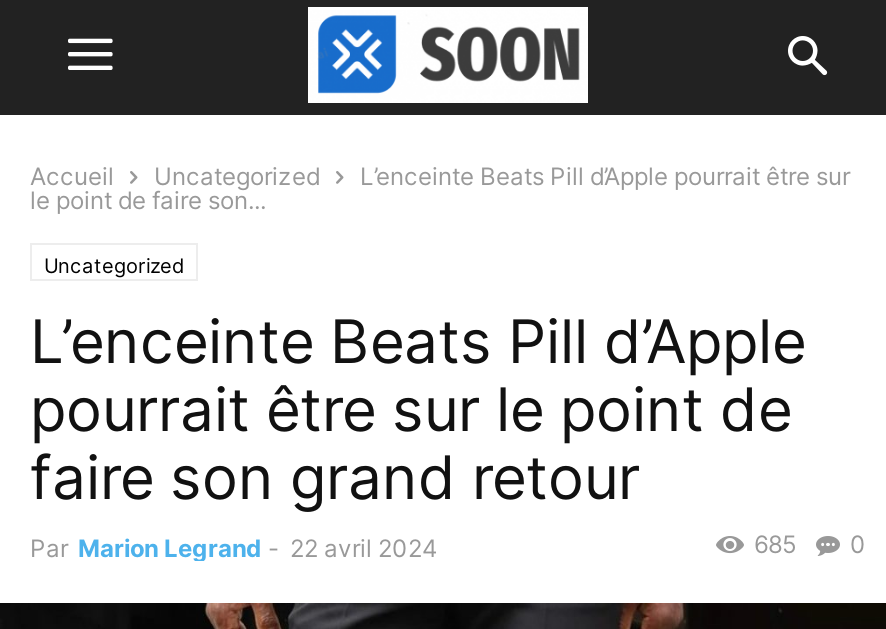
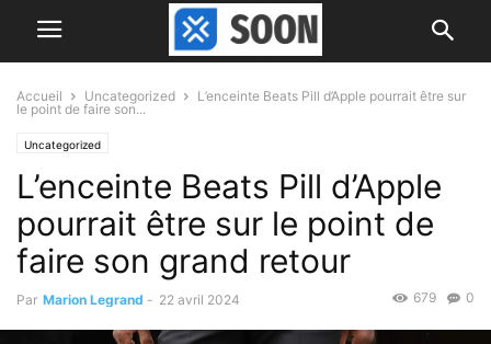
[754,529,866,559] 685 0 -> [413,289,475,306] 679 0

